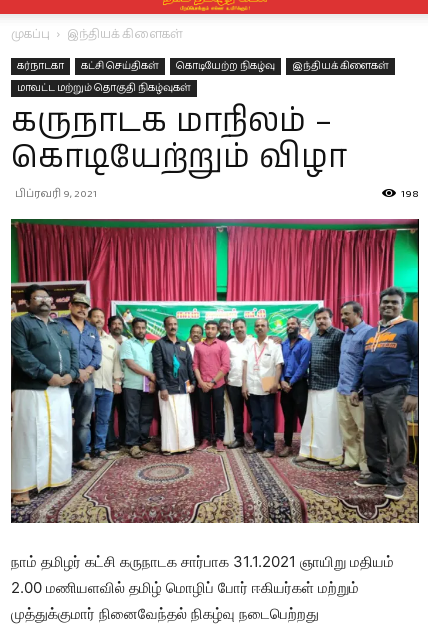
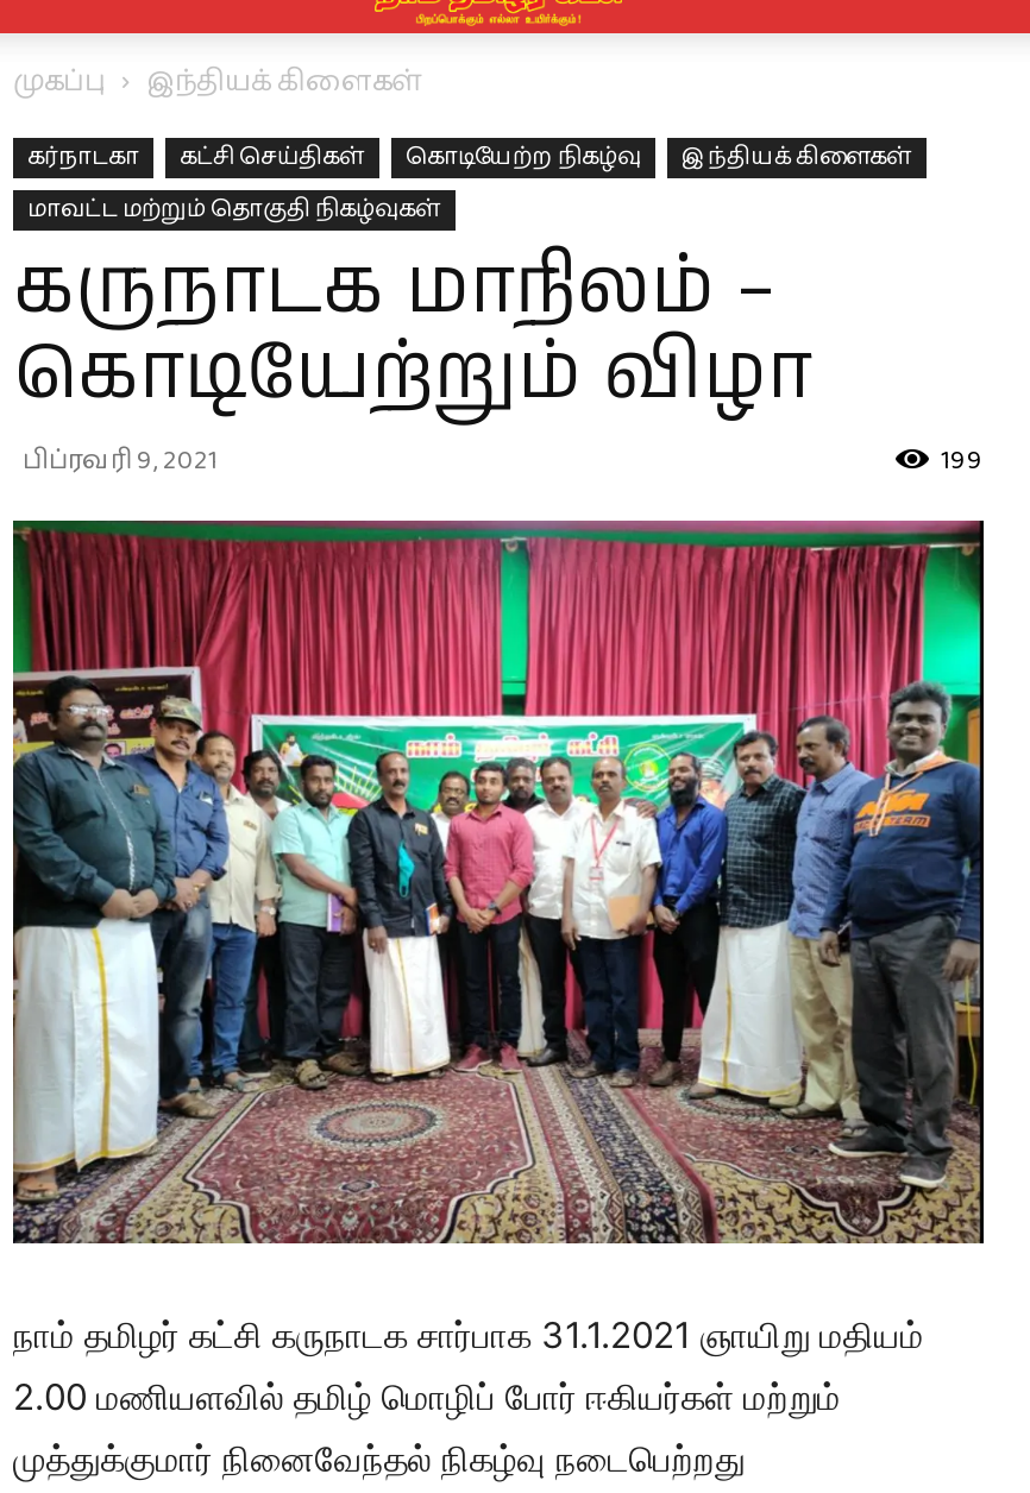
[401,185,419,202] 198 -> [941,440,984,480] 199

